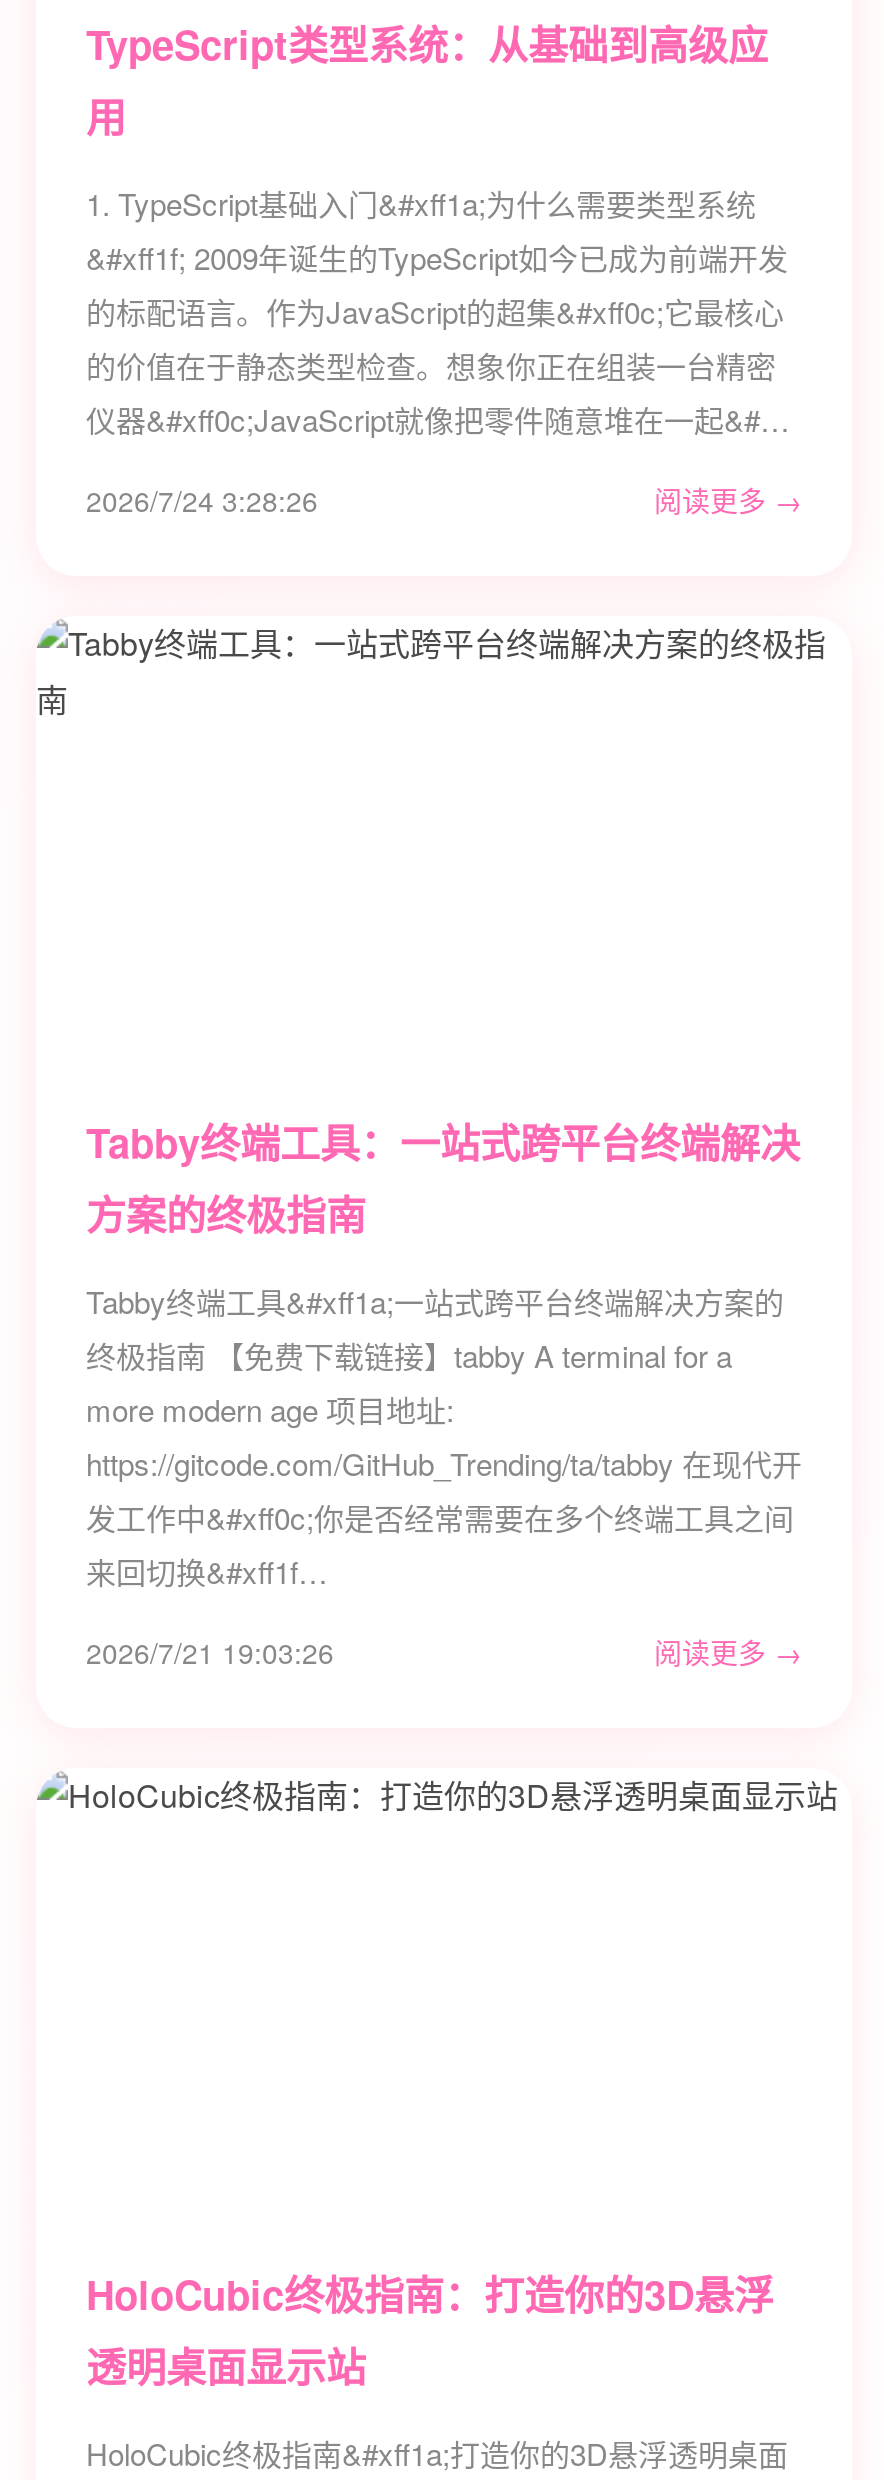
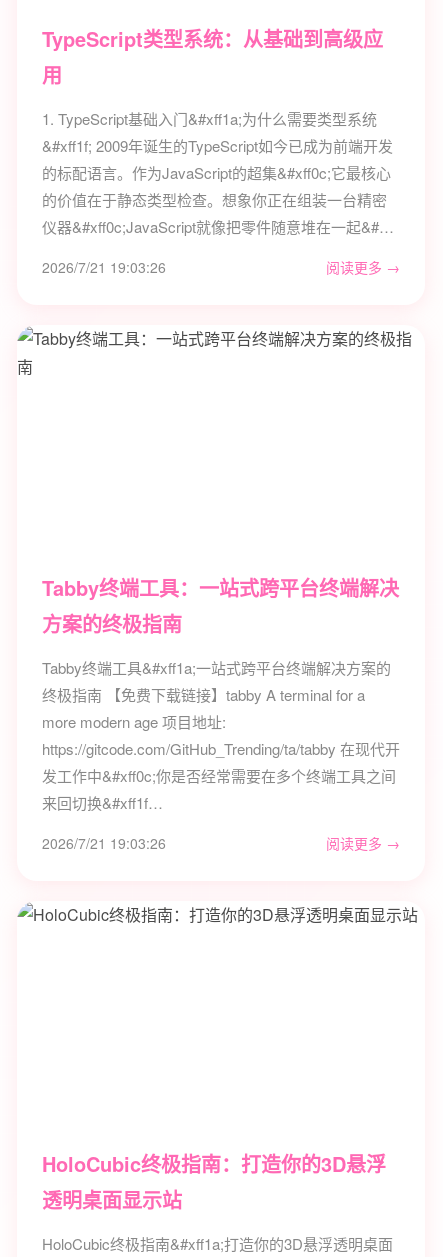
[86,480,318,520] 2026/7/24 3:28:26 -> [42,257,166,277] 2026/7/21 19:03:26

